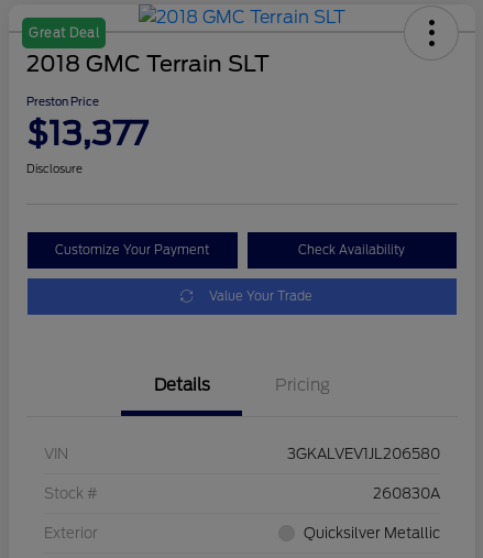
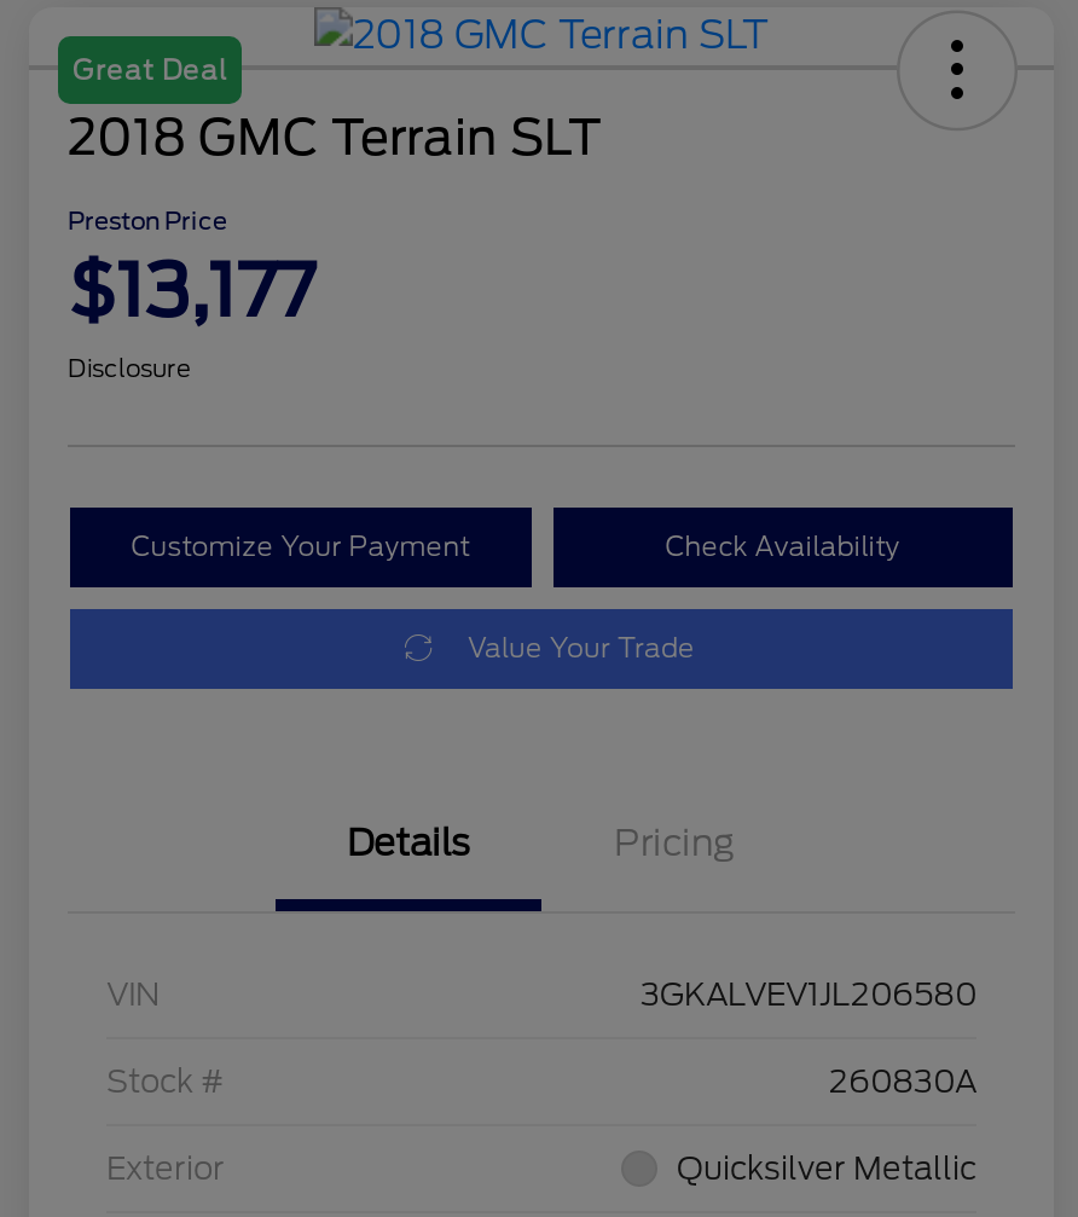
[26,113,147,153] $13,377 -> [68,247,314,334] $13,177

